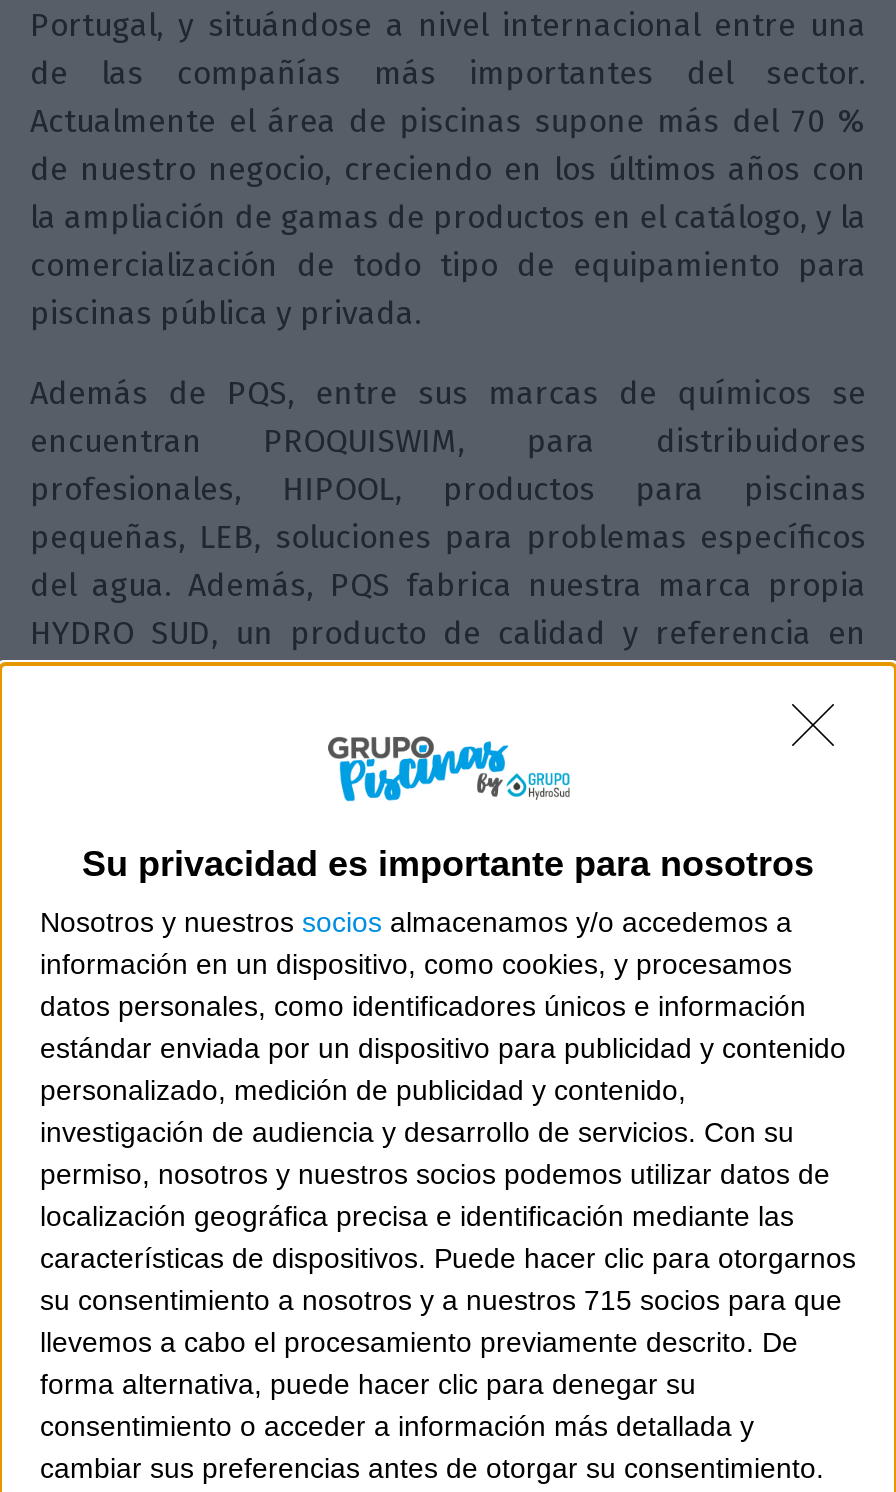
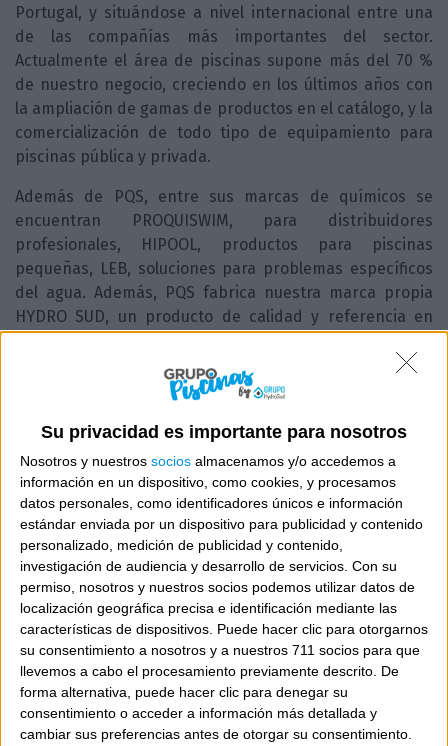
[40,1284,842,1316] su consentimiento a nosotros y a nuestros 715 socios para que -> [20,642,420,658] su consentimiento a nosotros y a nuestros 711 socios para que

